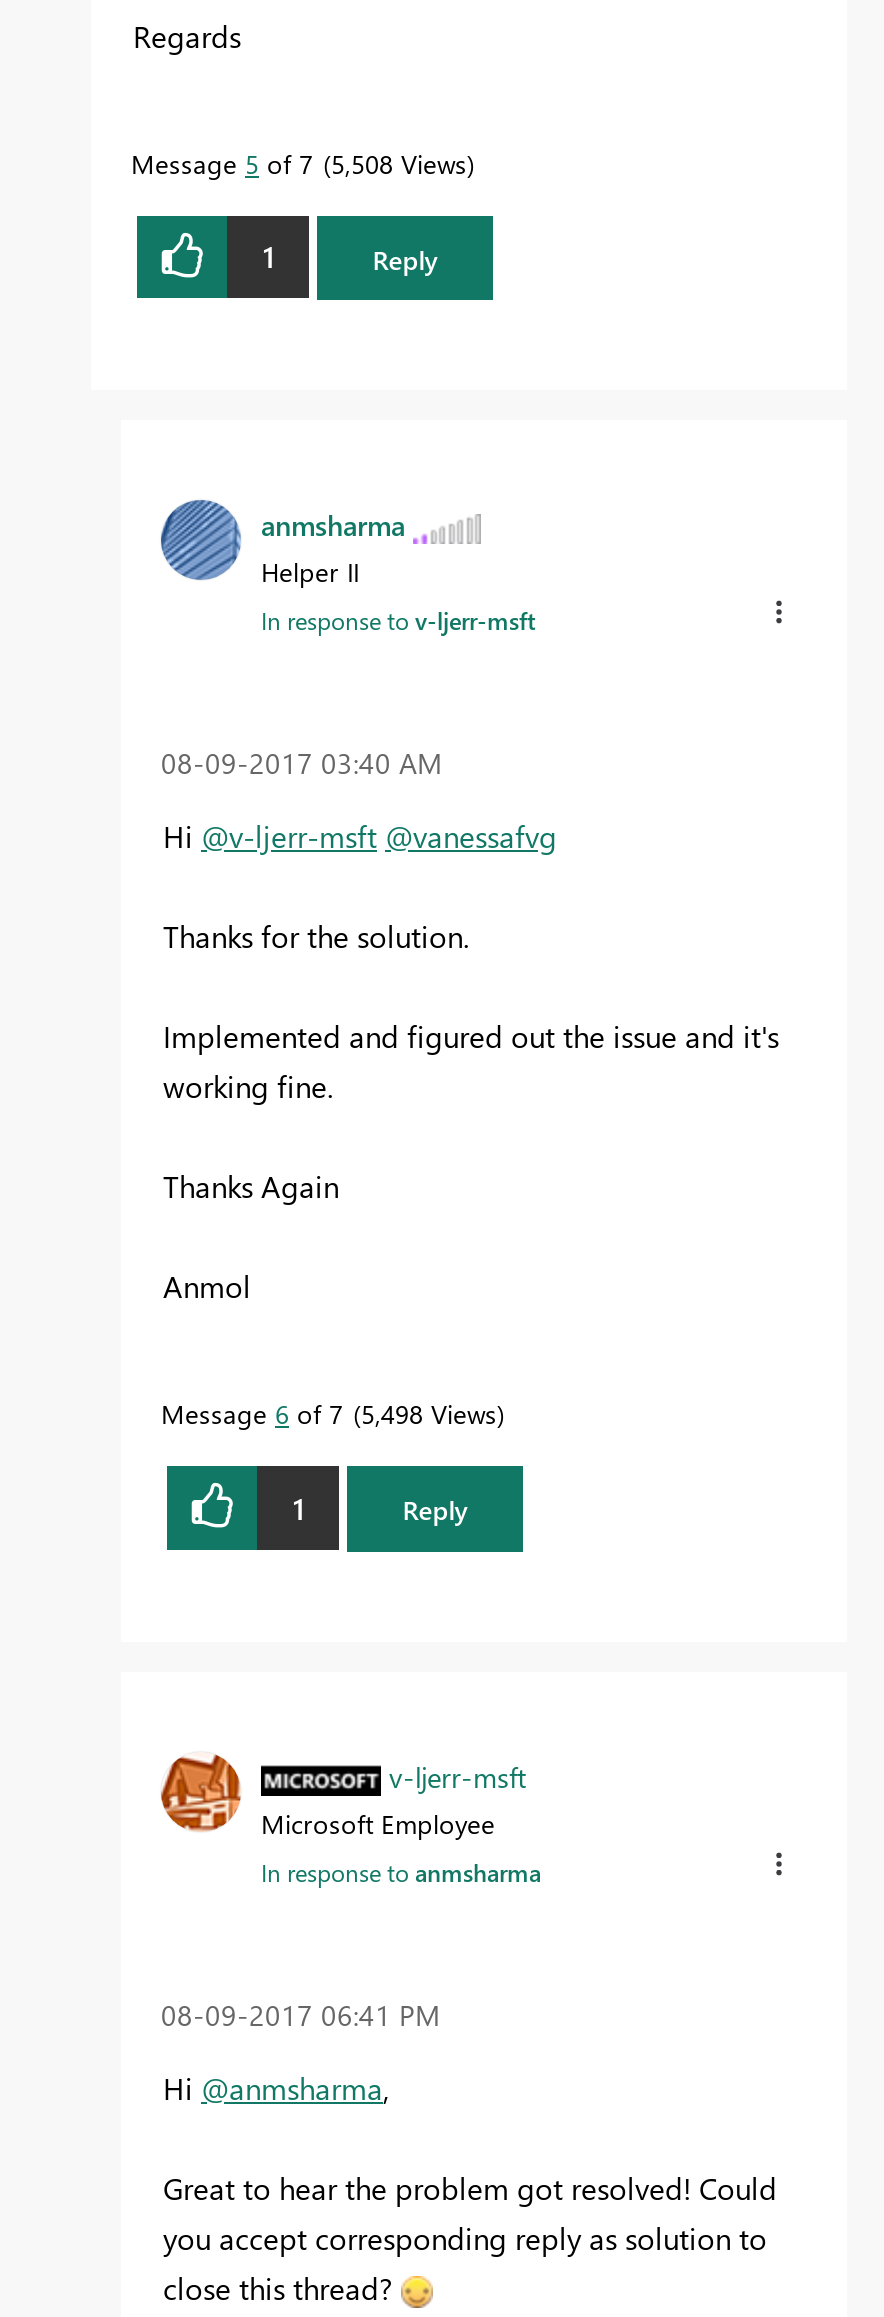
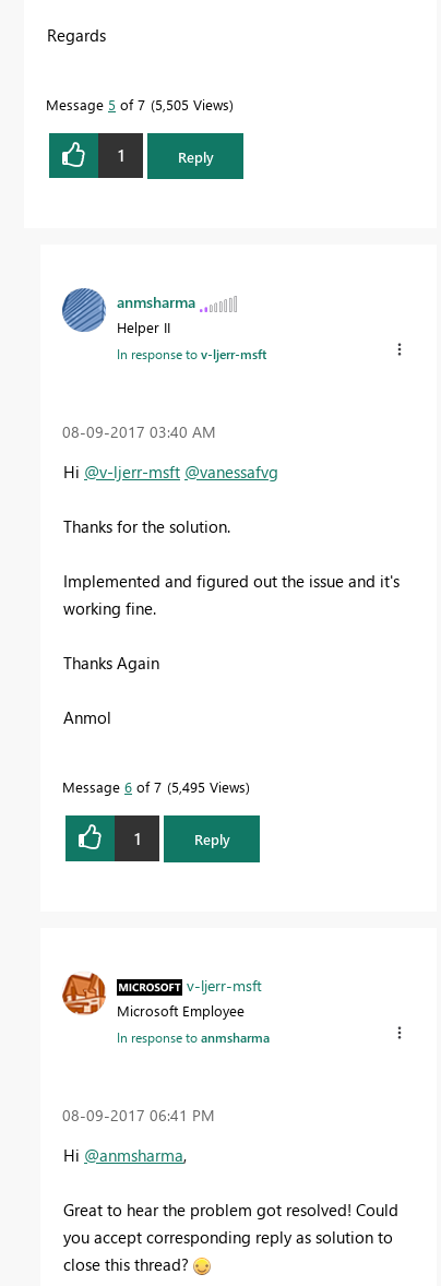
[131,146,467,180] Message 5 of 7 5,508 Views -> [46,95,229,114] Message 5 of 7 5,505 Views
[161,1397,497,1431] Message 6 of 7 5,498 Views -> [62,778,246,796] Message 6 of 7 5,495 Views

